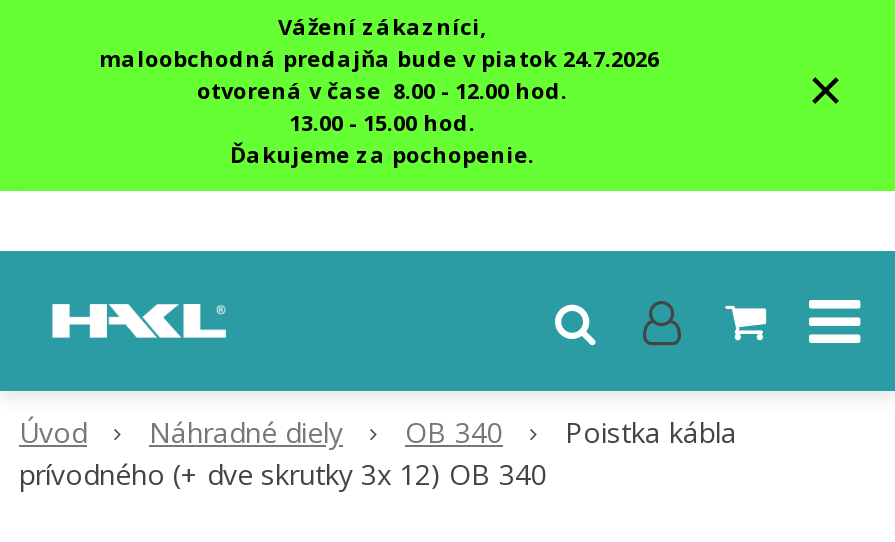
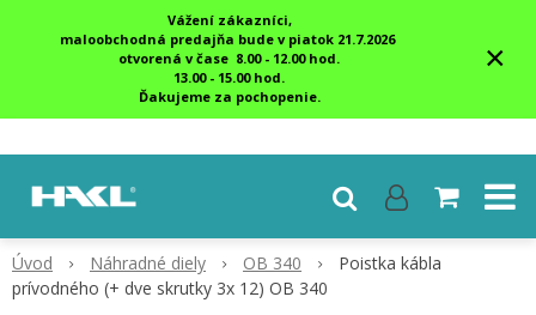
[99,43,665,73] maloobchodná predajňa bude v piatok 24.7.2026 -> [60,30,398,48] maloobchodná predajňa bude v piatok 21.7.2026

